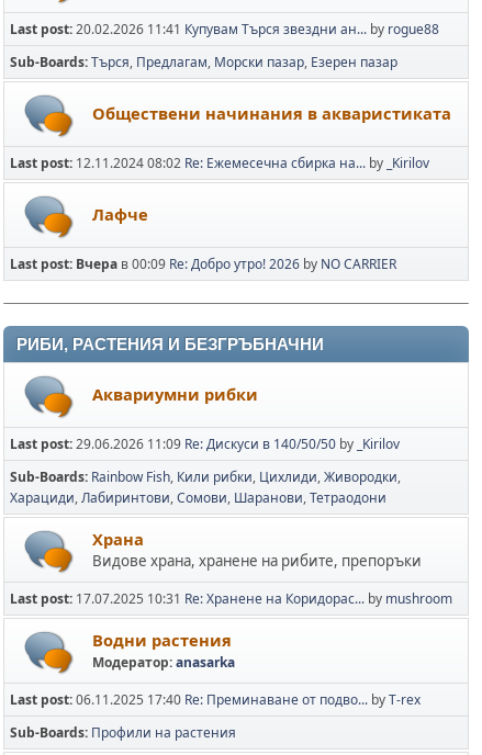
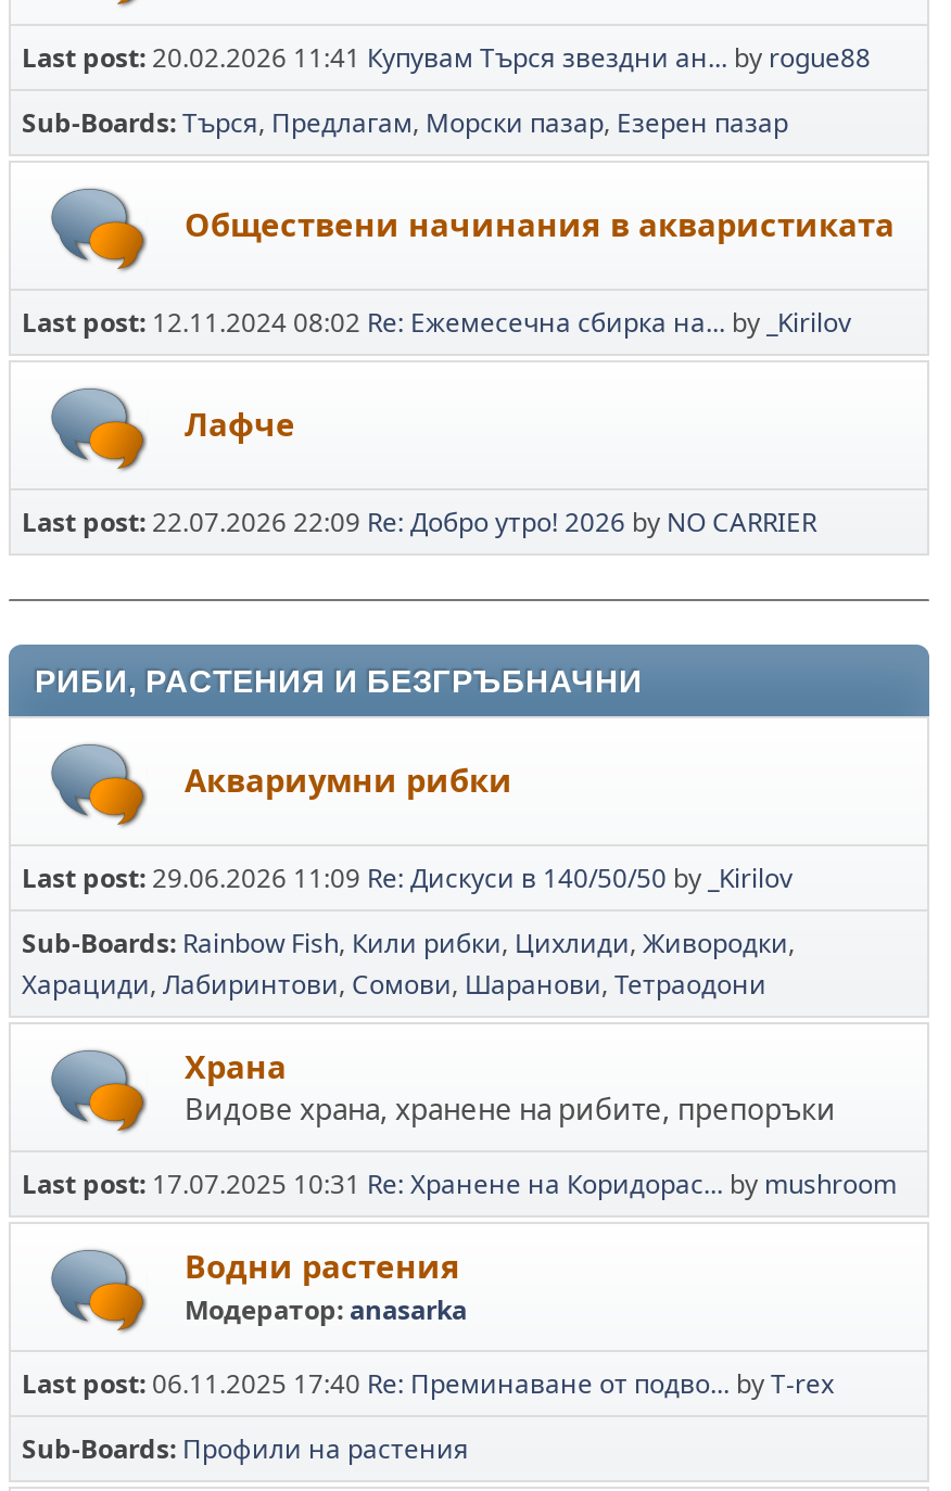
[10,255,396,273] Last post: Вчера в 00:09 Re: Добро утро! 2026 by NO CARRIER -> [22,504,816,540] Last post: 22.07.2026 22:09 Re: Добро утро! 2026 by NO CARRIER

